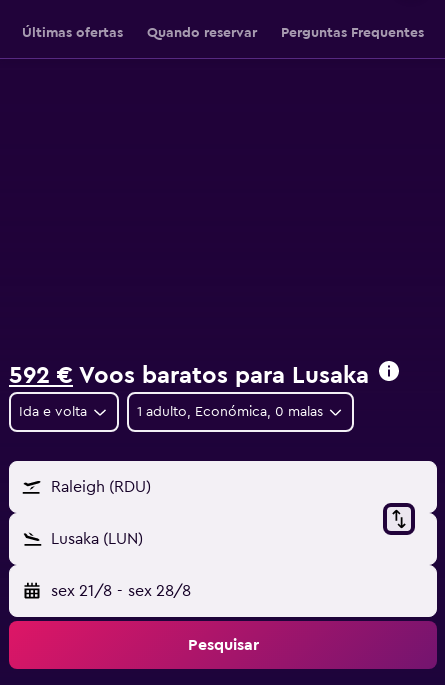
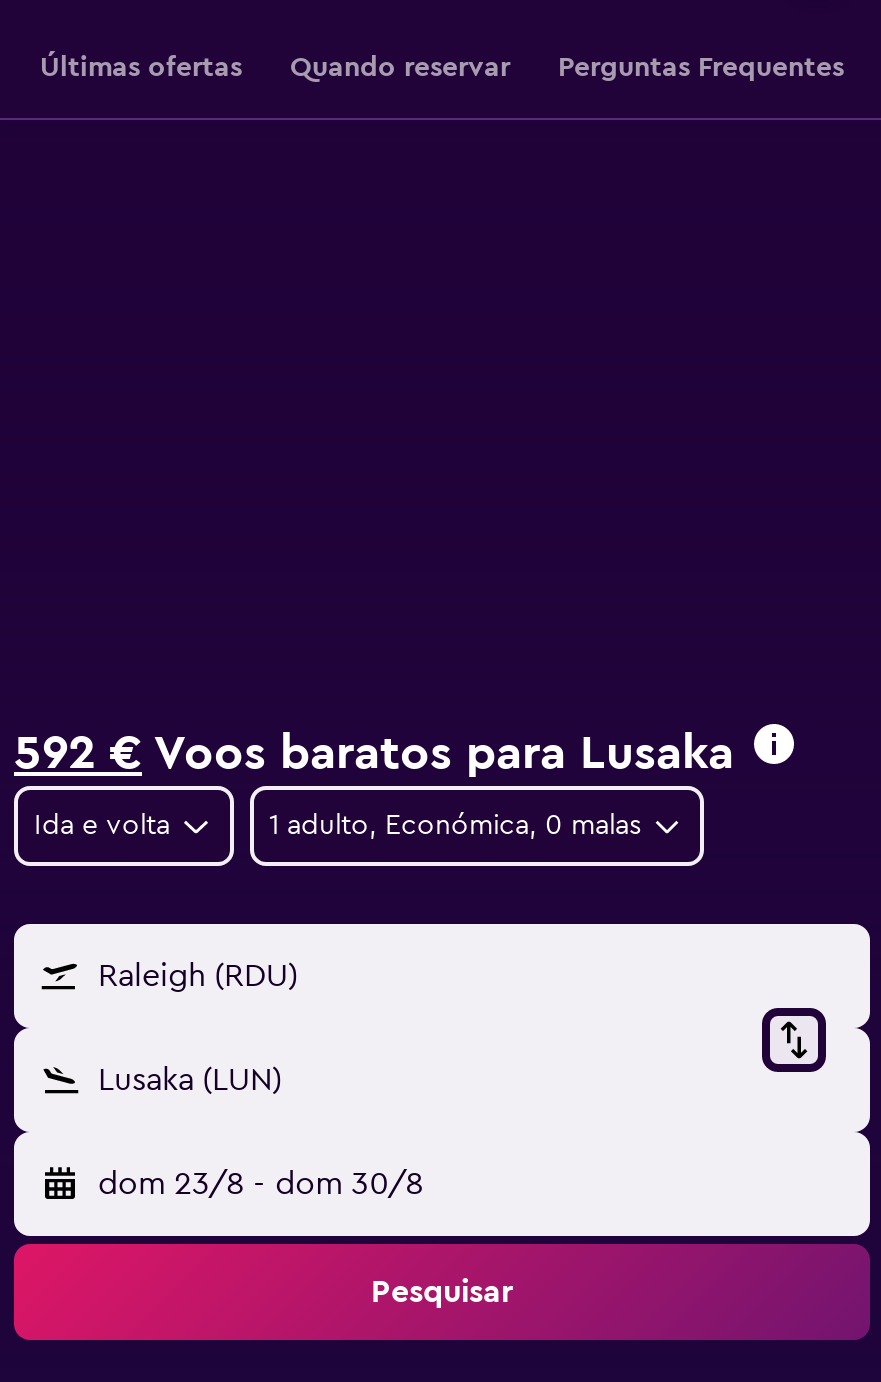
[51,583,191,599] sex 21/8 - sex 28/8 -> [98,1168,423,1200] dom 23/8 - dom 30/8

